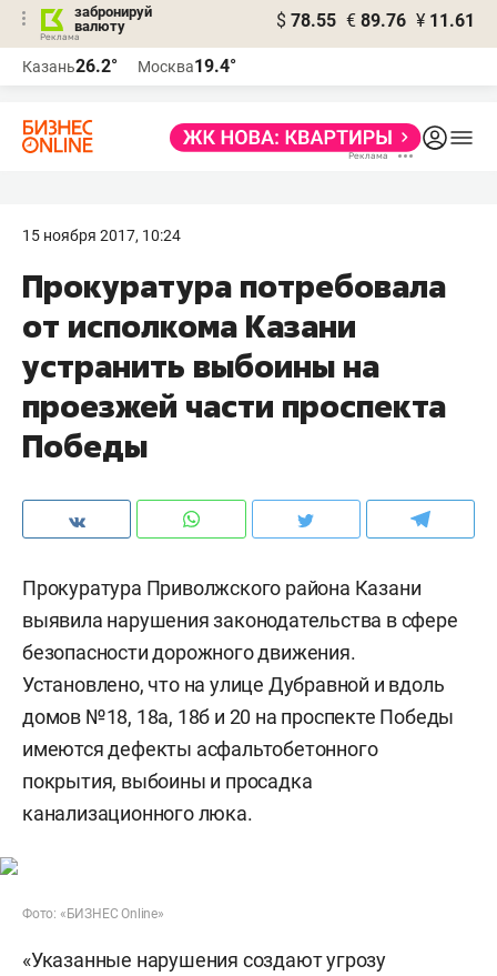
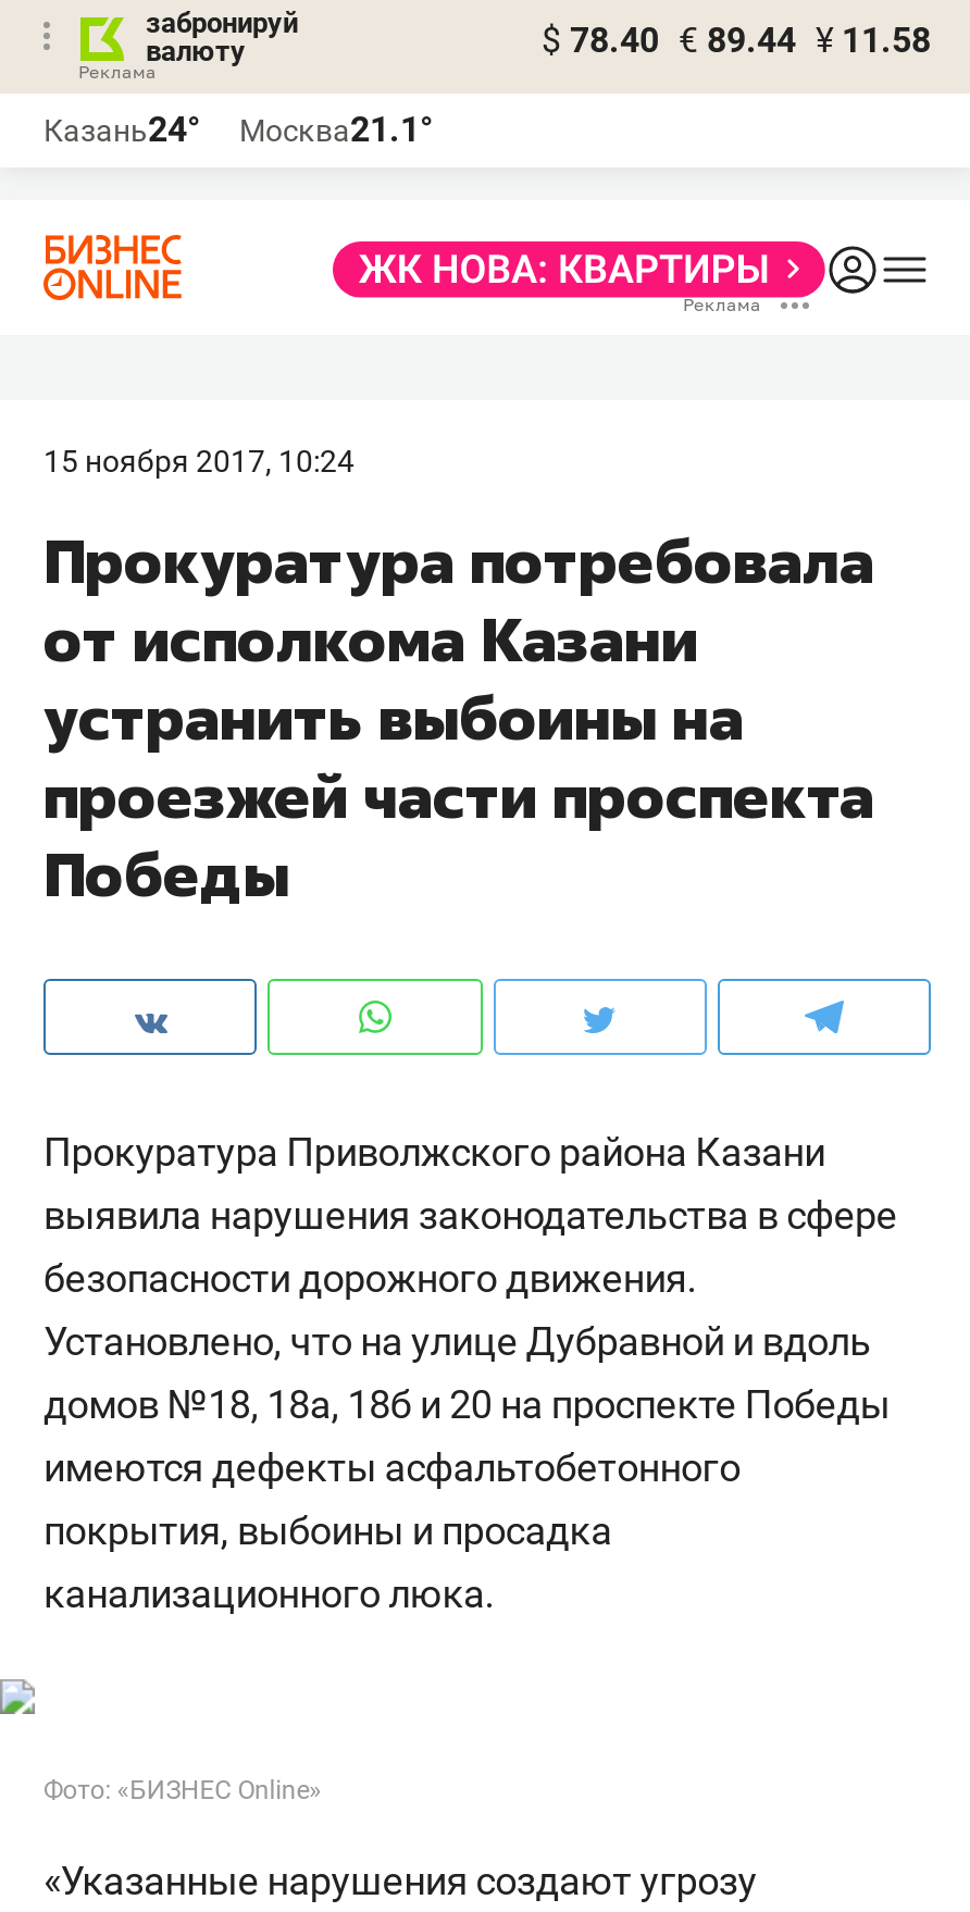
[276,10,475,31] $ 78.55 € 89.76 ¥ 11.61 -> [542,20,931,61] $ 78.40 € 89.44 ¥ 11.58
[22,56,118,77] Казань26.2° -> [43,109,200,150] Казань24°
[138,56,236,77] Москва19.4° -> [239,109,433,150] Москва21.1°

